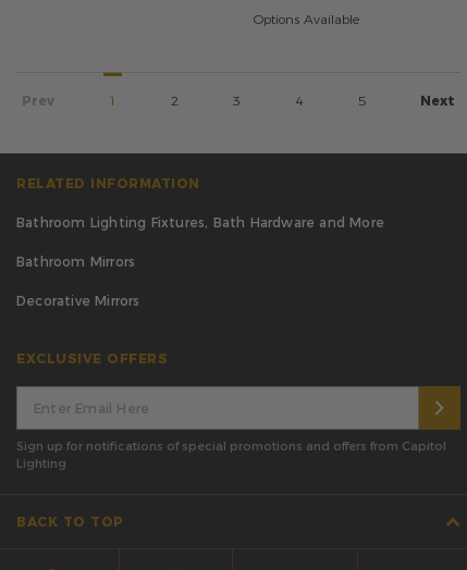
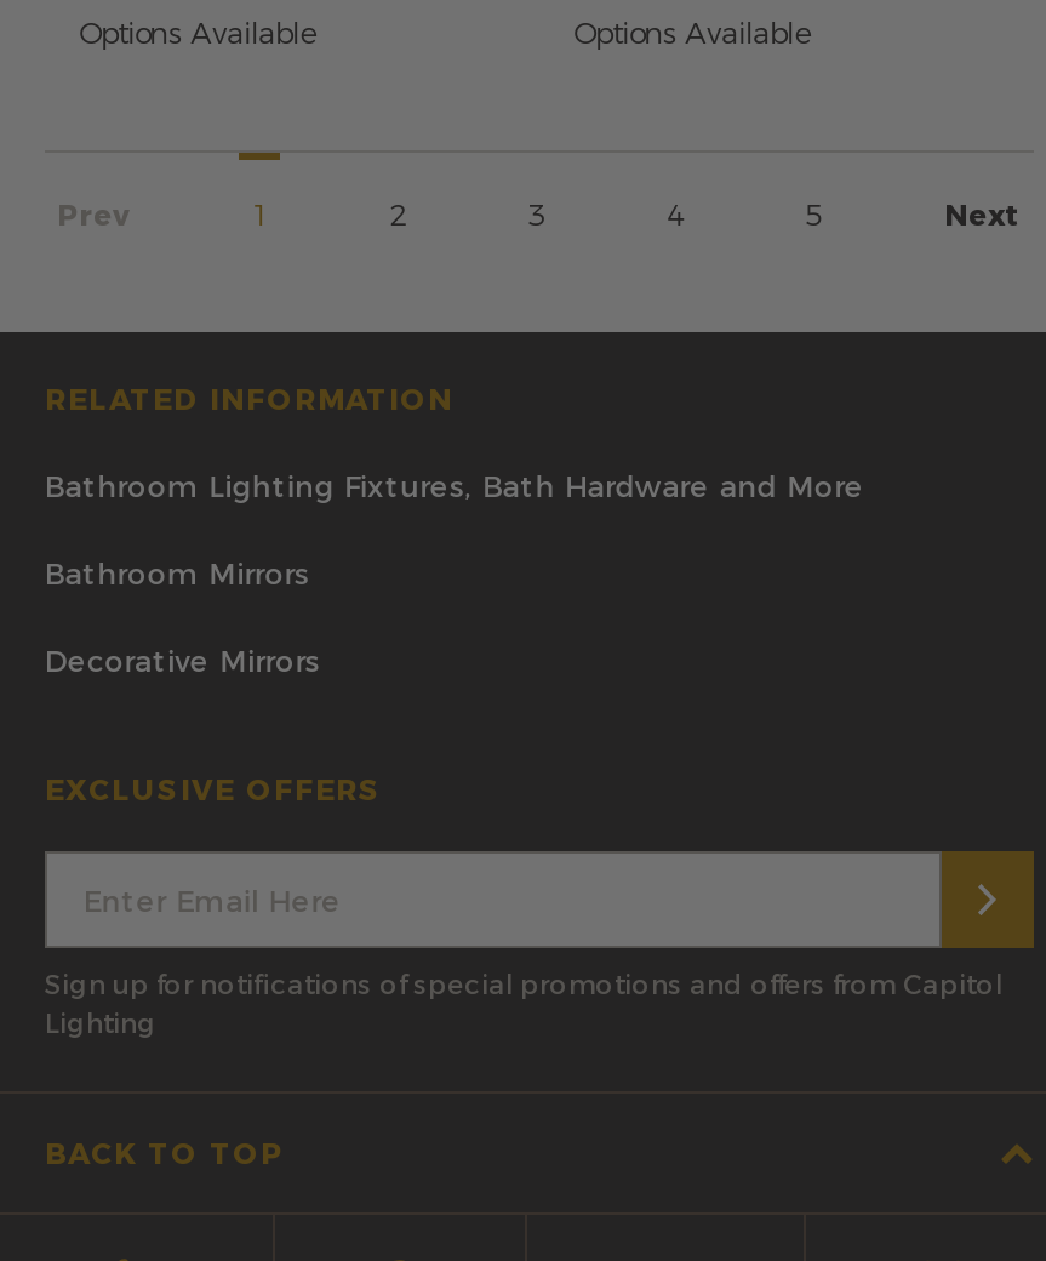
none -> [79,14,314,50] Options Available

